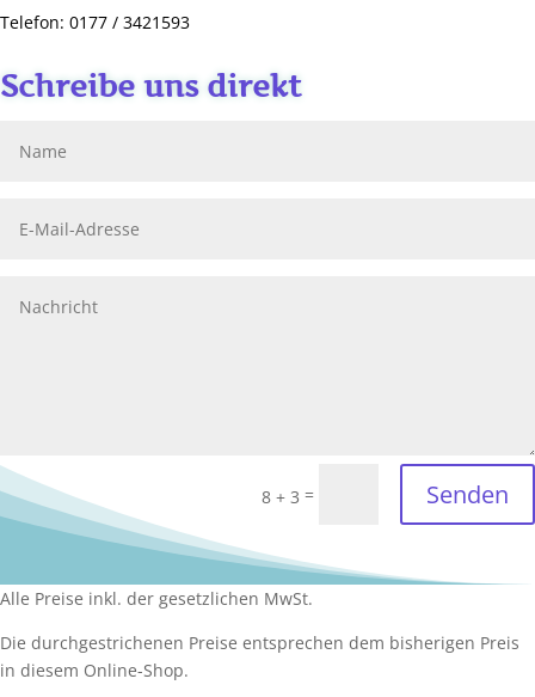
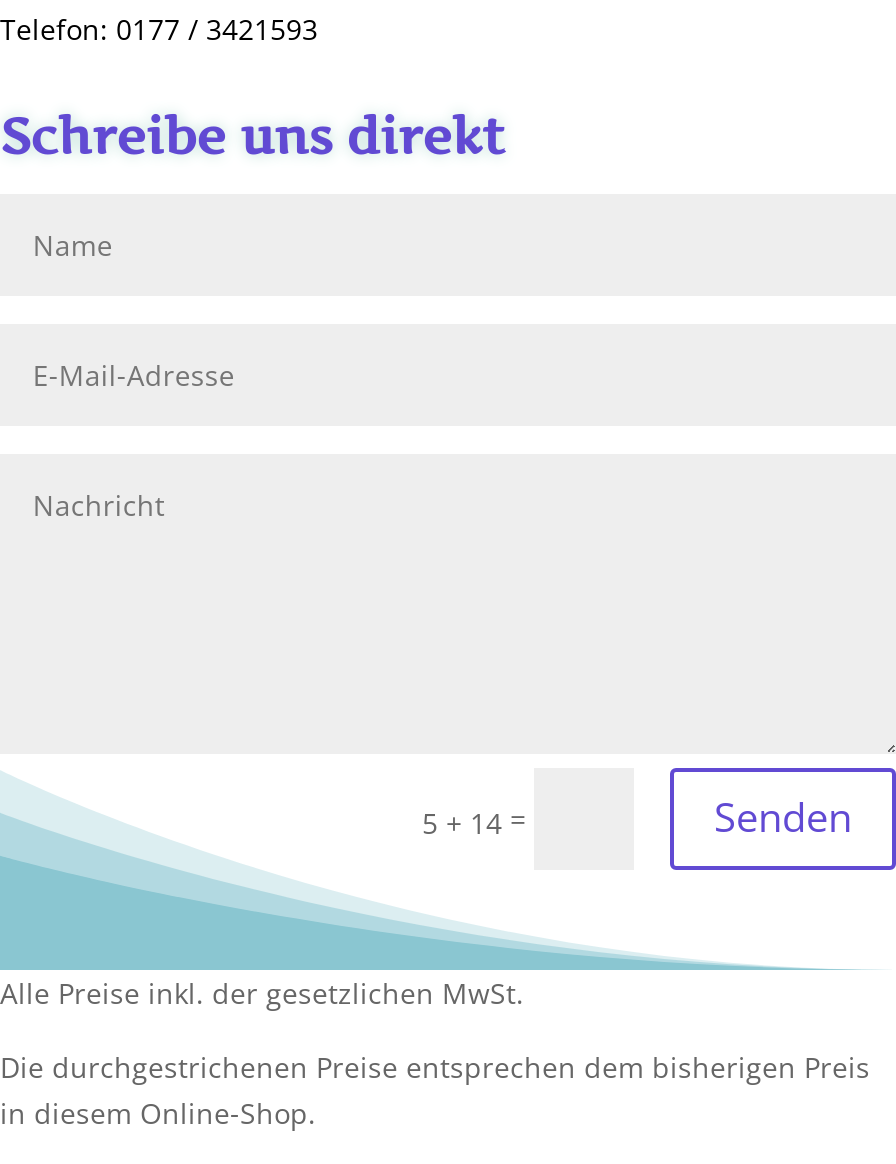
[262,483,319,508] 8 + 3 = -> [422,800,534,842] 5 + 14 =

